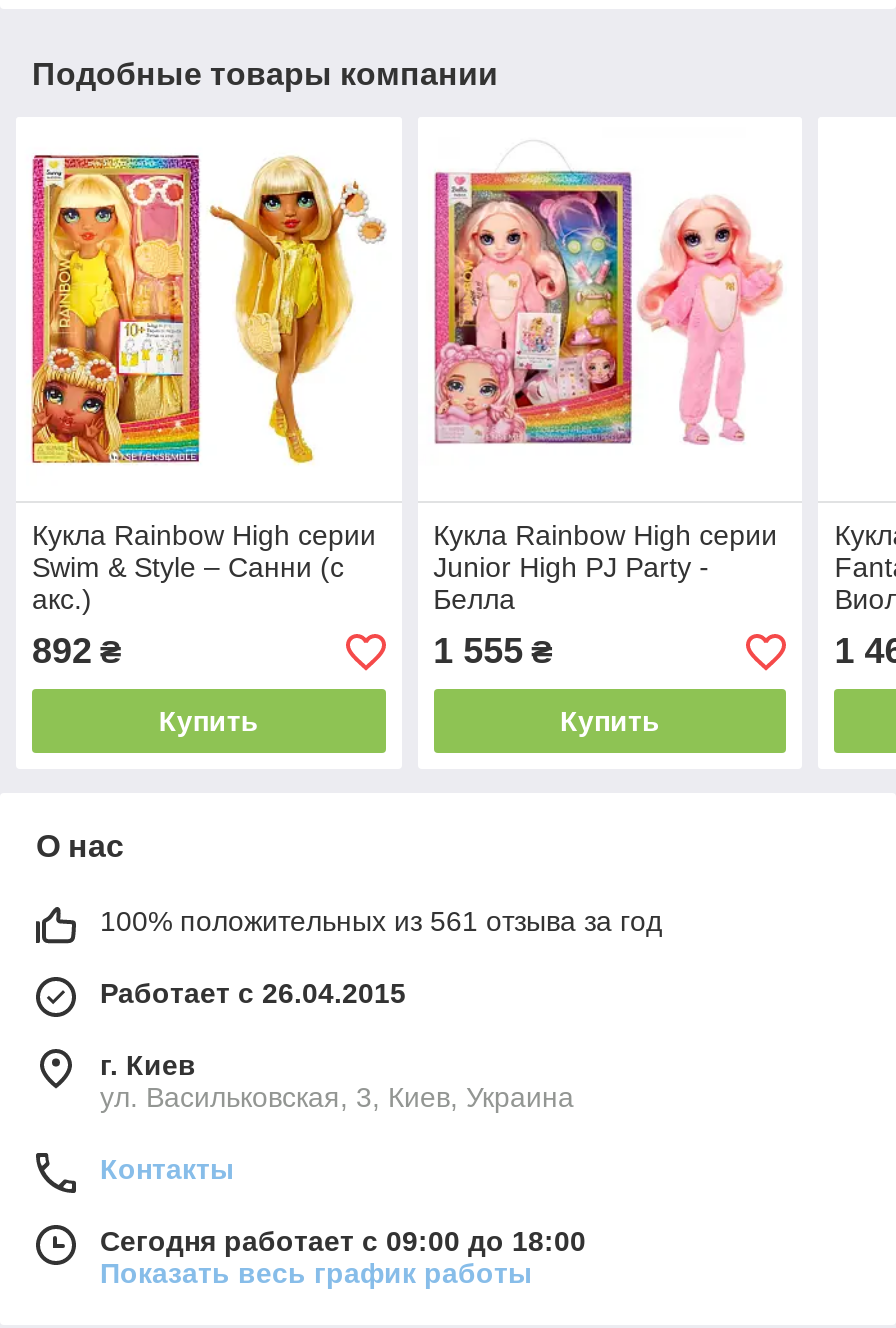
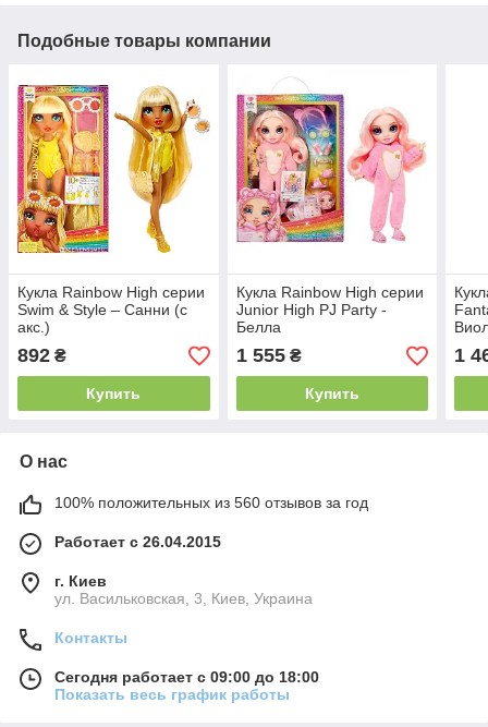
[100,906,662,938] 100% положительных из 561 отзыва за год -> [54,494,368,512] 100% положительных из 560 отзывов за год

